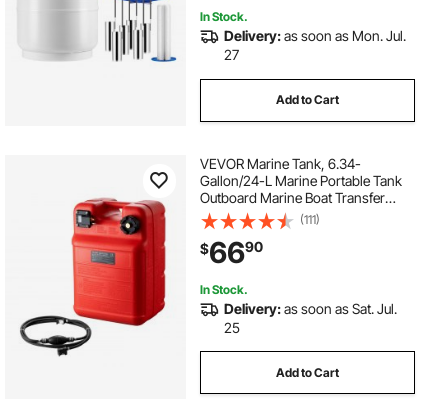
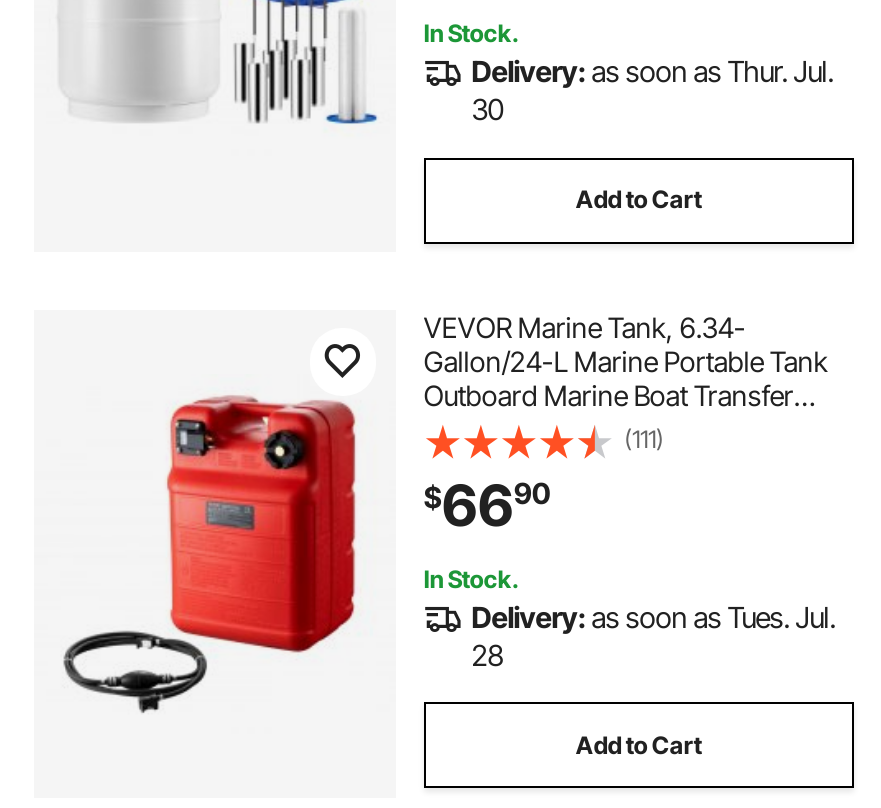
[224,27,406,44] Delivery: as soon as Mon. Jul. -> [471,54,833,88] Delivery: as soon as Thur. Jul.
[224,46,239,63] 27 -> [471,92,503,126] 30
[224,300,397,317] Delivery: as soon as Sat. Jul. -> [471,600,835,634] Delivery: as soon as Tues. Jul.
[224,319,240,336] 25 -> [471,638,503,672] 28

